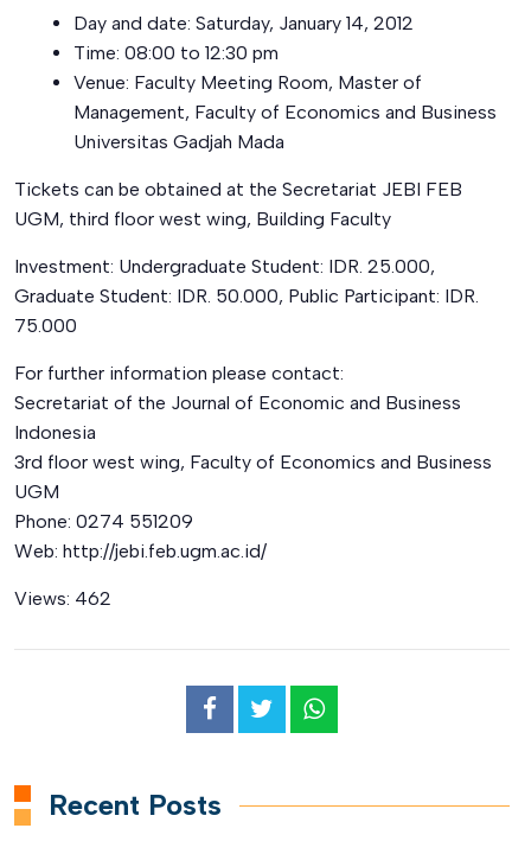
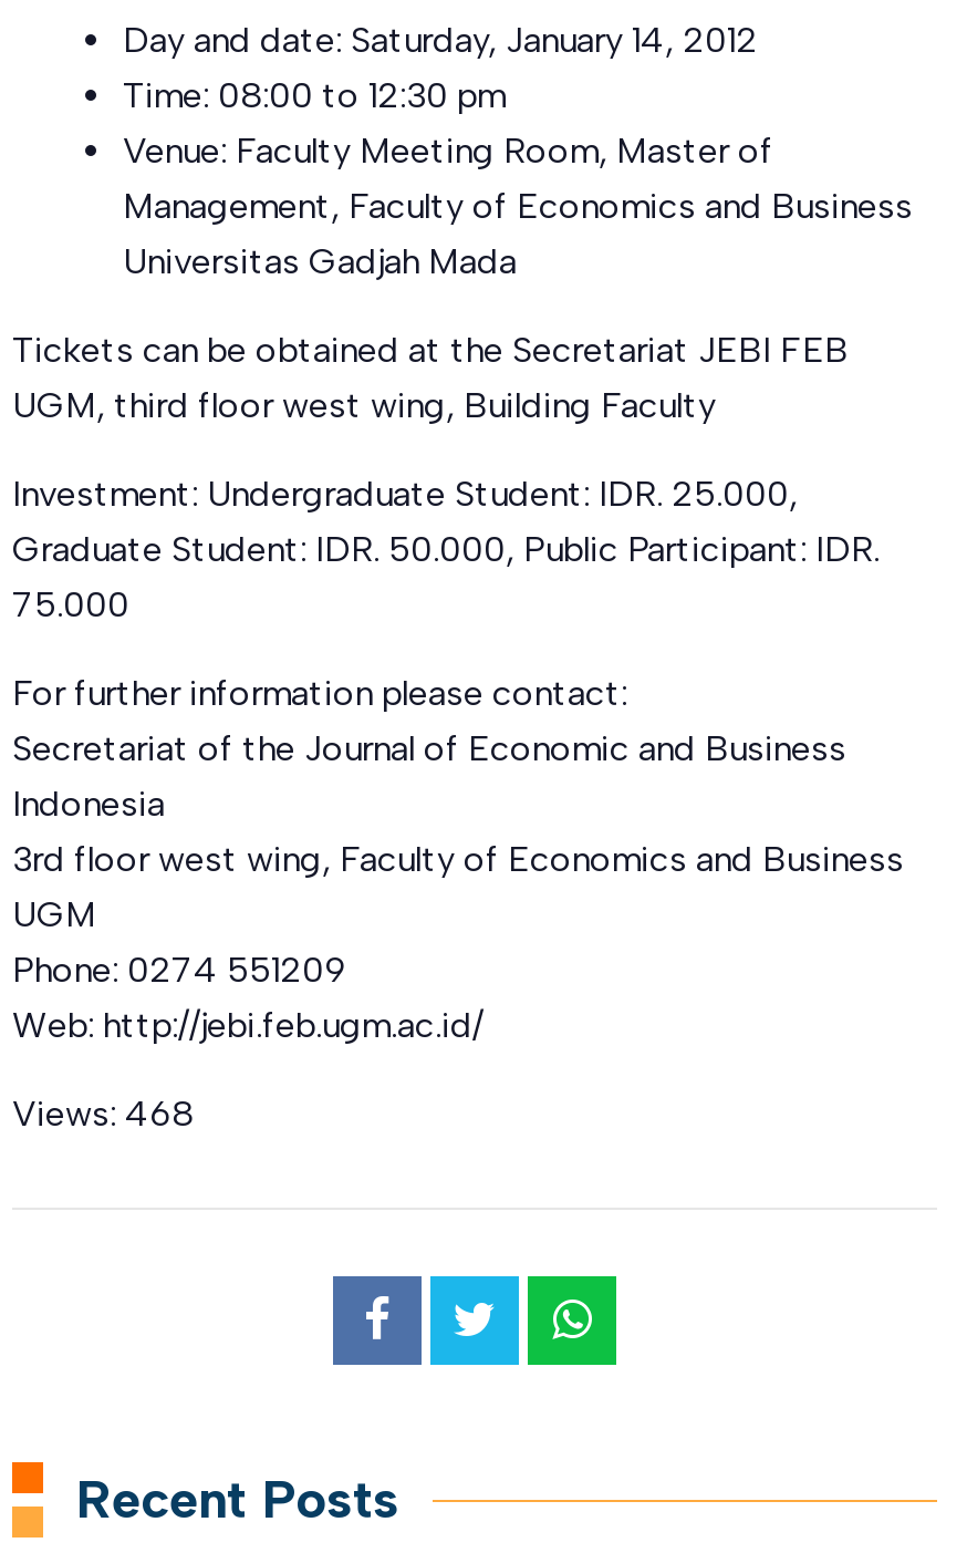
[14,587,111,609] Views: 462 -> [12,1091,194,1133] Views: 468

